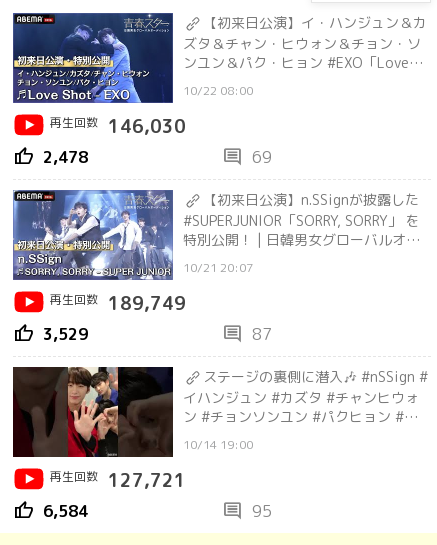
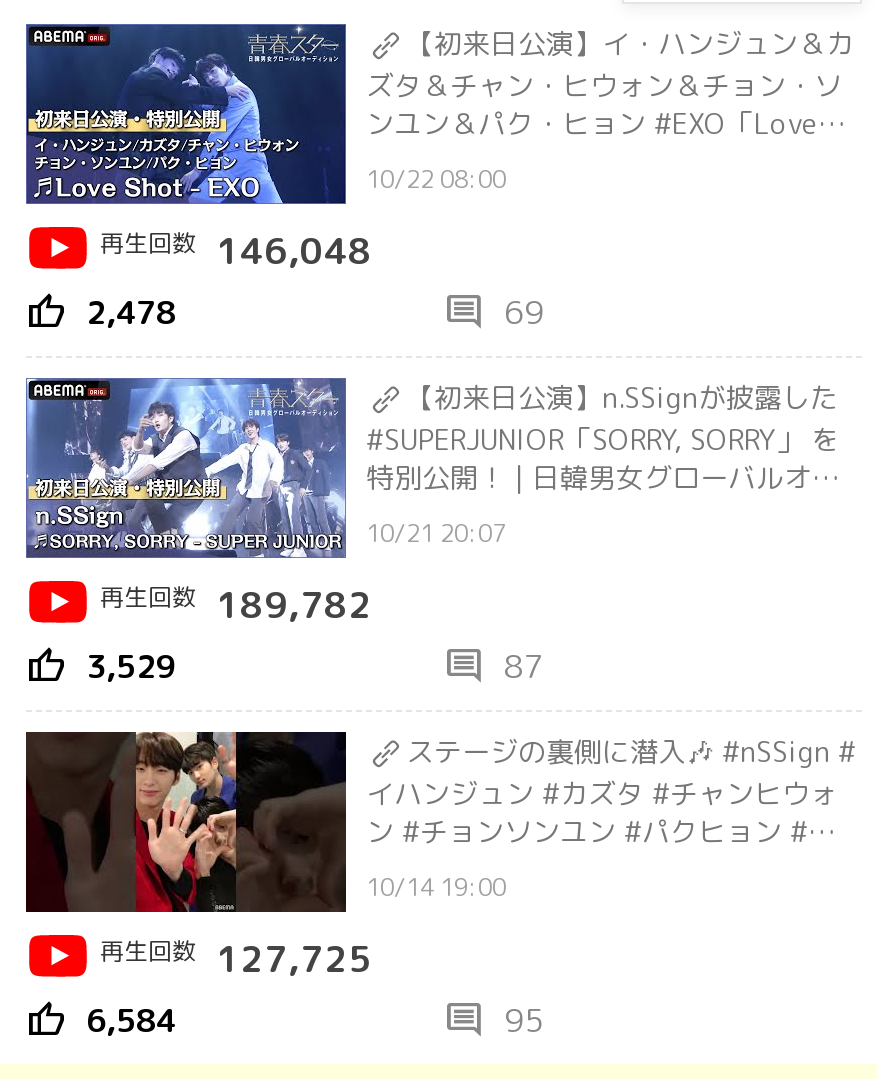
[50,114,186,139] 再生回数 146,030 -> [100,226,372,276] 再生回数 146,048
[50,291,186,316] 再生回数 189,749 -> [100,580,372,630] 再生回数 189,782
[50,468,186,493] 再生回数 127,721 -> [100,934,372,984] 再生回数 127,725

